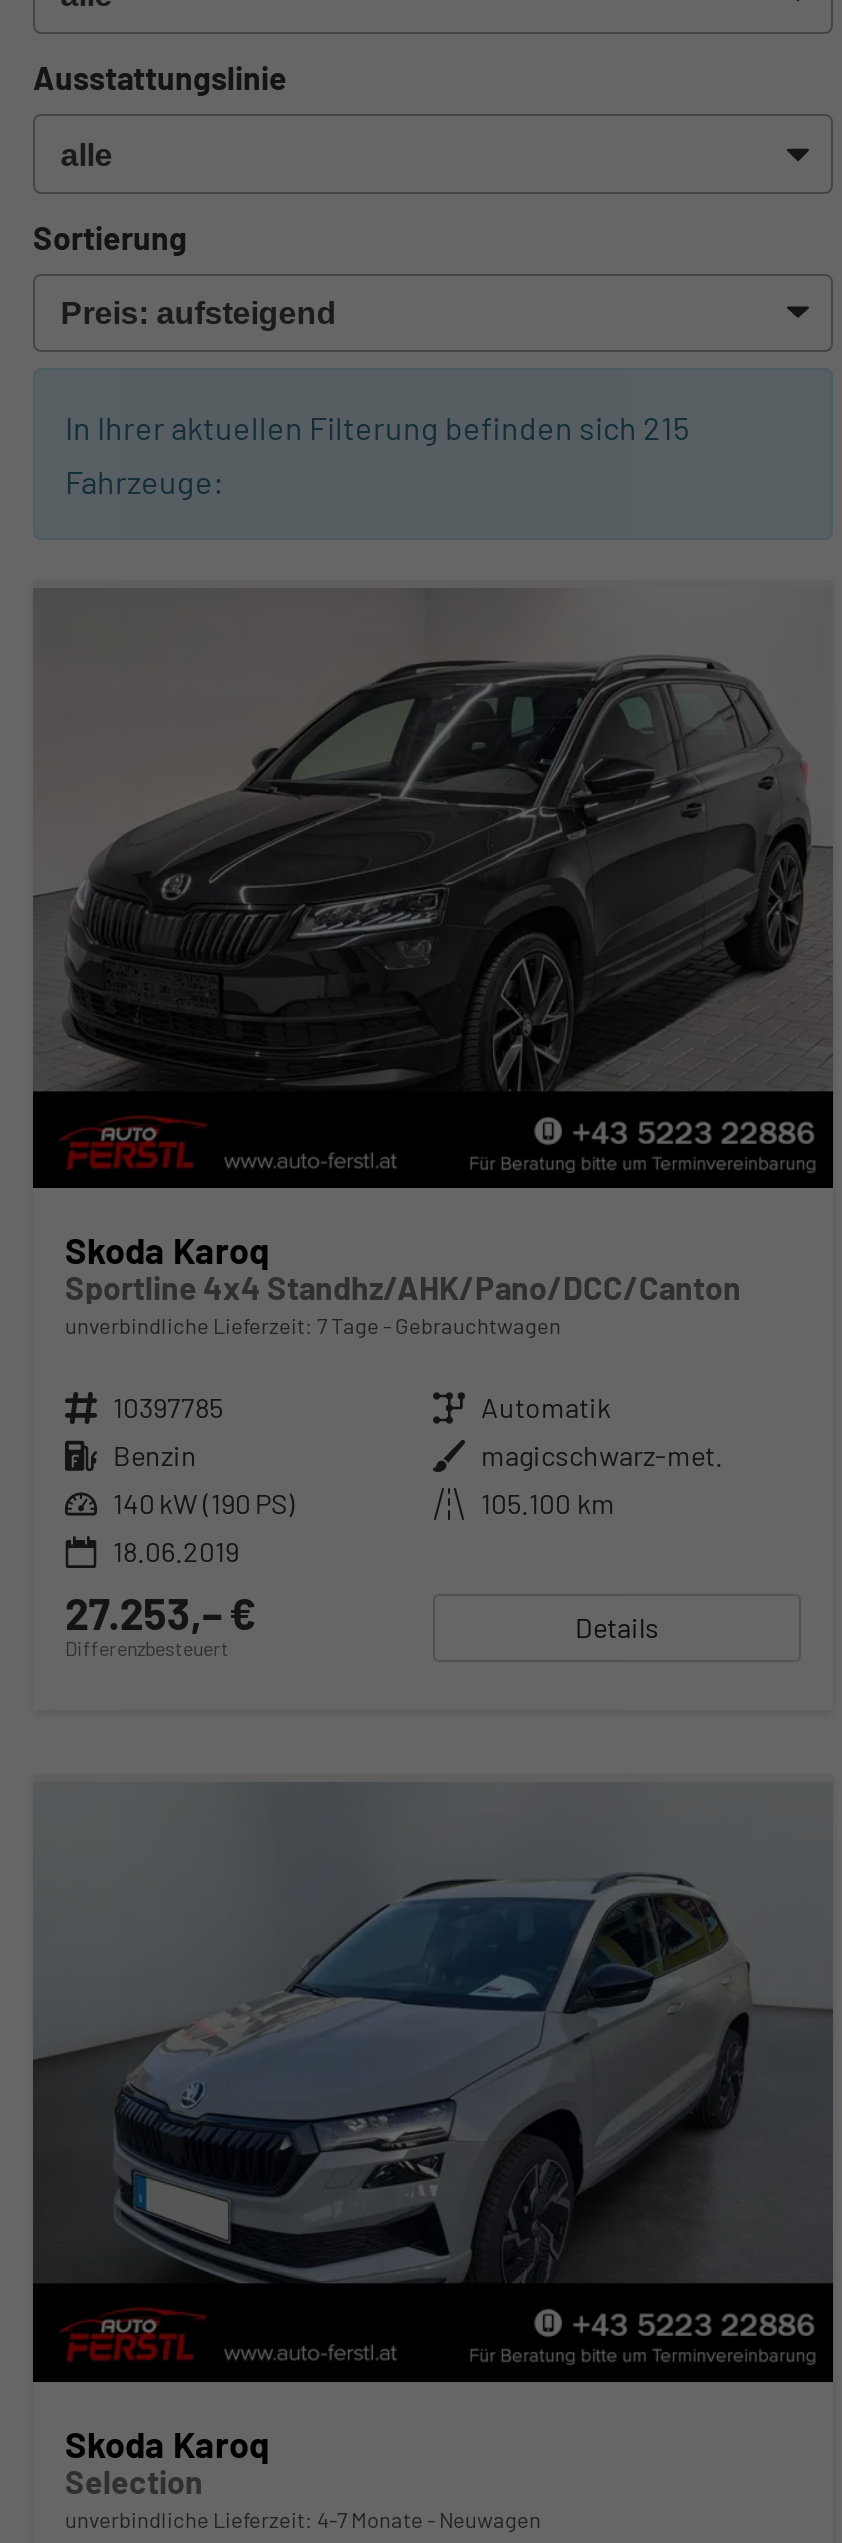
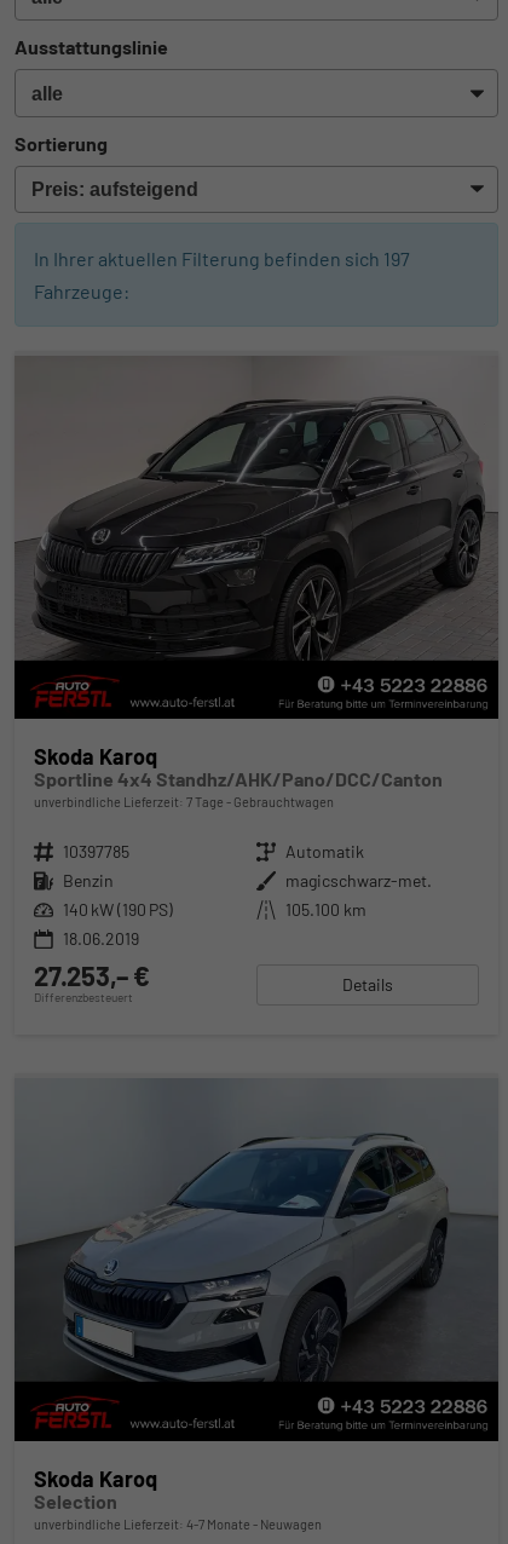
[65,408,689,446] In Ihrer aktuellen Filterung befinden sich 215 -> [34,247,410,270] In Ihrer aktuellen Filterung befinden sich 197

